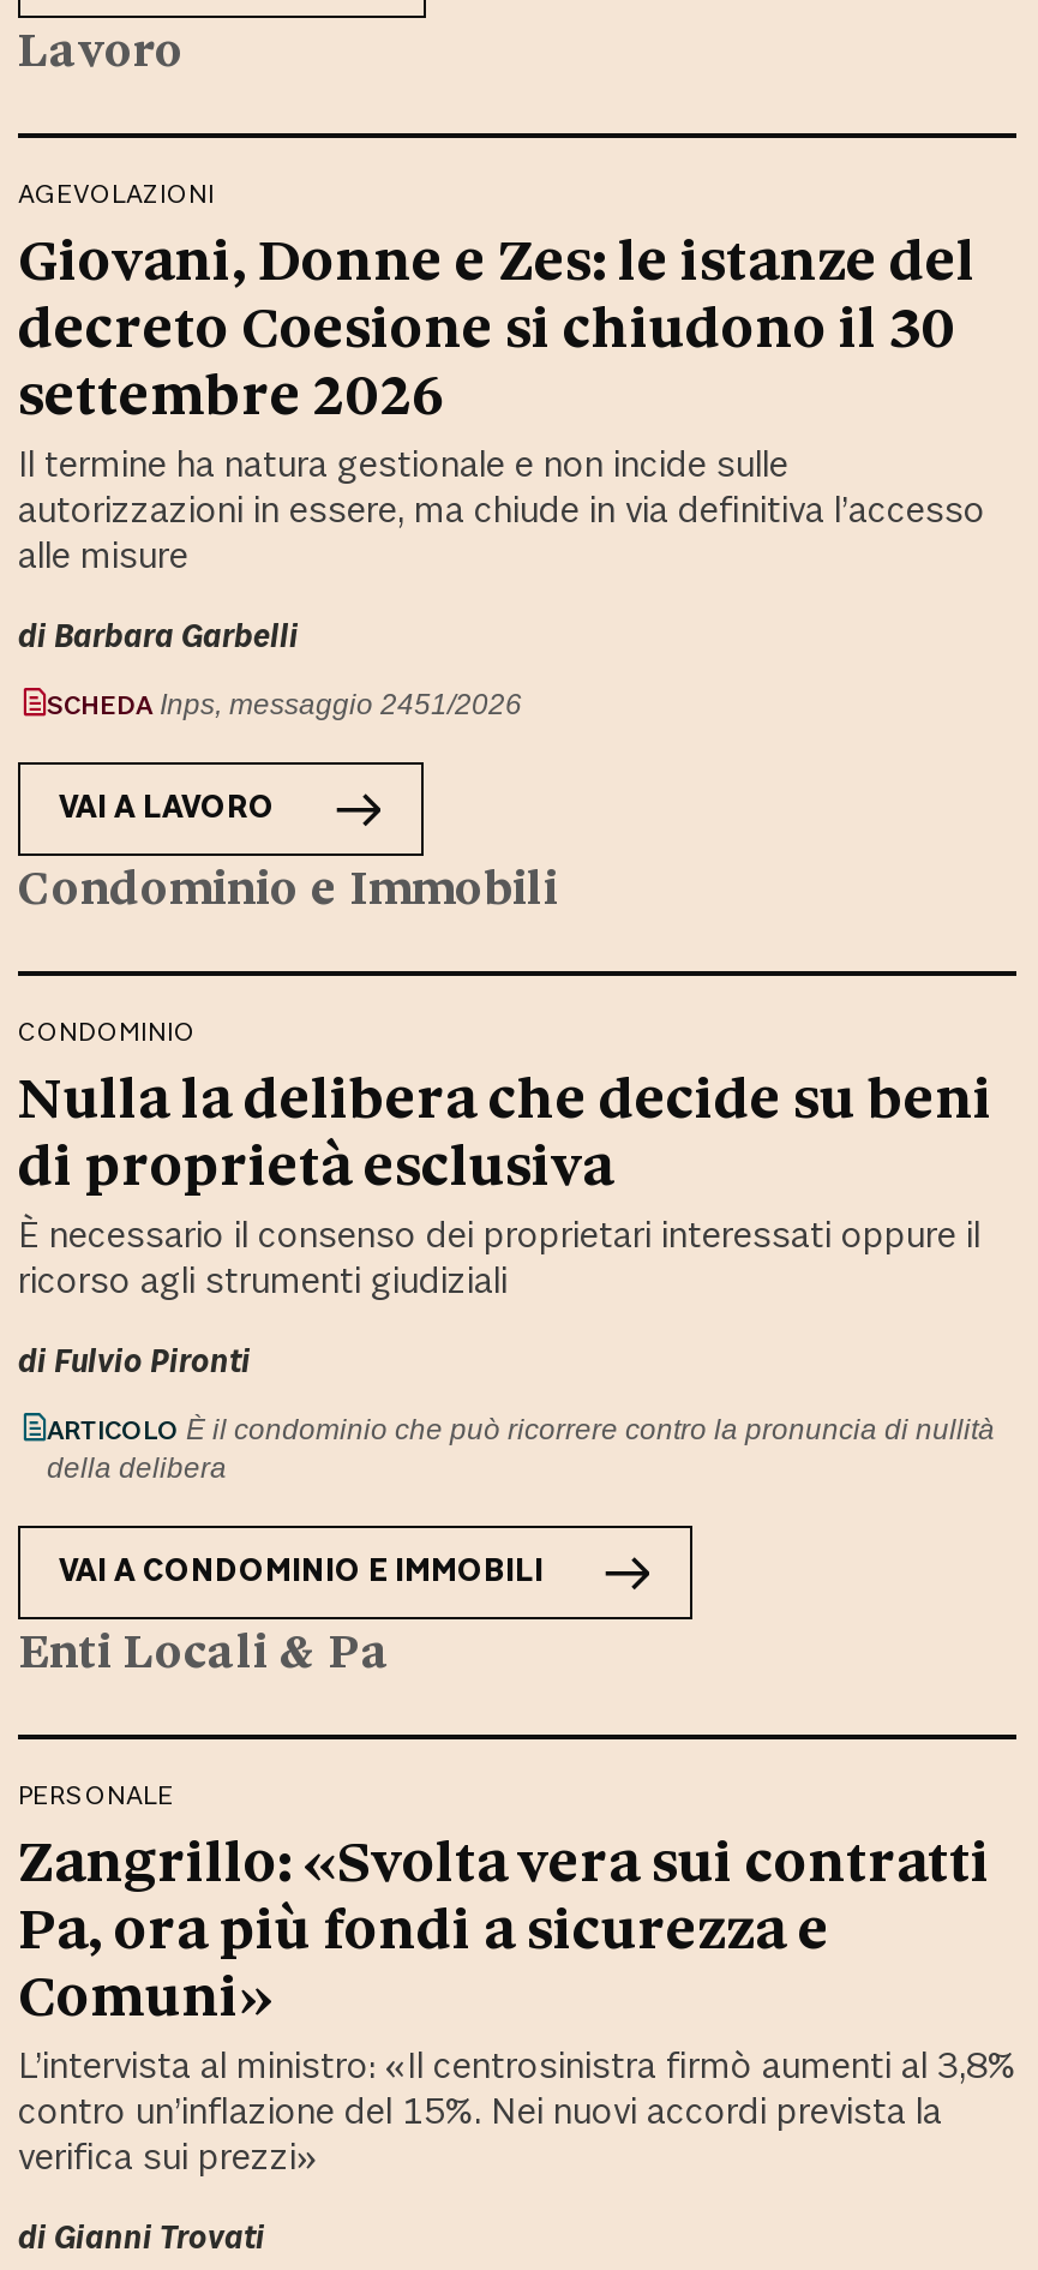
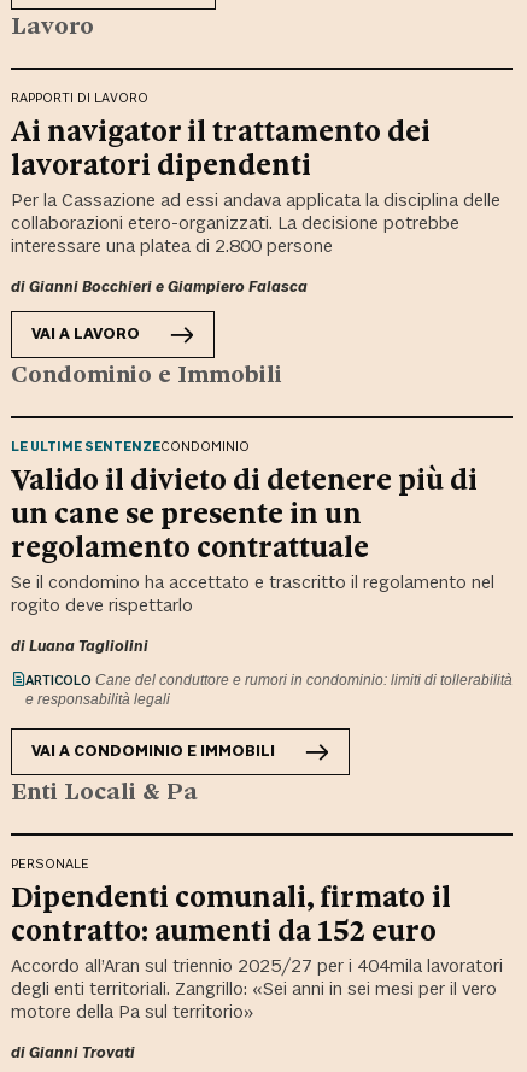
[18,176,985,724] AGEVOLAZIONI | Giovani, Donne e Zes: le istanze del | decreto Coesione si chiudono il 30 | settembre 2026 | Il termine ha natura gestionale e non incide sulle | autorizzazioni in essere, ma chiude in via definitiva l’accesso | alle misure | di Barbara Garbelli | SCHEDA Inps, messaggio 2451/2026 -> [11,89,500,297] RAPPORTI DI LAVORO | Ai navigator il trattamento dei | lavoratori dipendenti | Per la Cassazione ad essi andava applicata la disciplina delle | collaborazioni etero-organizzati. La decisione potrebbe | interessare una platea di 2.800 persone | di Gianni Bocchieri e Giampiero Falasca
[18,1014,992,1305] CONDOMINIO | Nulla la delibera che decide su beni | di proprietà esclusiva | È necessario il consenso dei proprietari interessati oppure il | ricorso agli strumenti giudiziali -> [11,437,494,618] LE ULTIME SENTENZECONDOMINIO | Valido il divieto di detenere più di | un cane se presente in un | regolamento contrattuale | Se il condomino ha accettato e trascritto il regolamento nel | rogito deve rispettarlo
[18,1344,251,1382] di Fulvio Pironti -> [11,637,148,656] di Luana Tagliolini
[47,1413,995,1485] ARTICOLO È il condominio che può ricorrere contro la pronuncia di nullità | della delibera -> [25,672,513,708] ARTICOLO Cane del conduttore e rumori in condominio: limiti di tollerabilità | e responsabilità legali
[18,1817,1016,2182] Zangrillo: «Svolta vera sui contratti | Pa, ora più fondi a sicurezza e | Comuni» | L’intervista al ministro: «Il centrosinistra firmò aumenti al 3,8% | contro un’inflazione del 15%. Nei nuovi accordi prevista la | verifica sui prezzi» -> [11,874,503,1024] Dipendenti comunali, firmato il | contratto: aumenti da 152 euro | Accordo all’Aran sul triennio 2025/27 per i 404mila lavoratori | degli enti territoriali. Zangrillo: «Sei anni in sei mesi per il vero | motore della Pa sul territorio»

